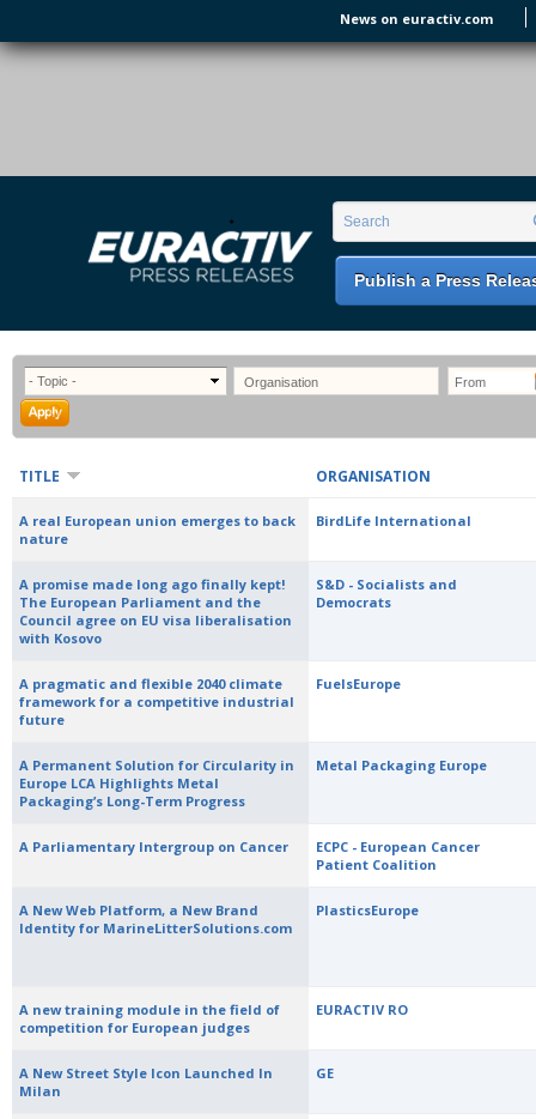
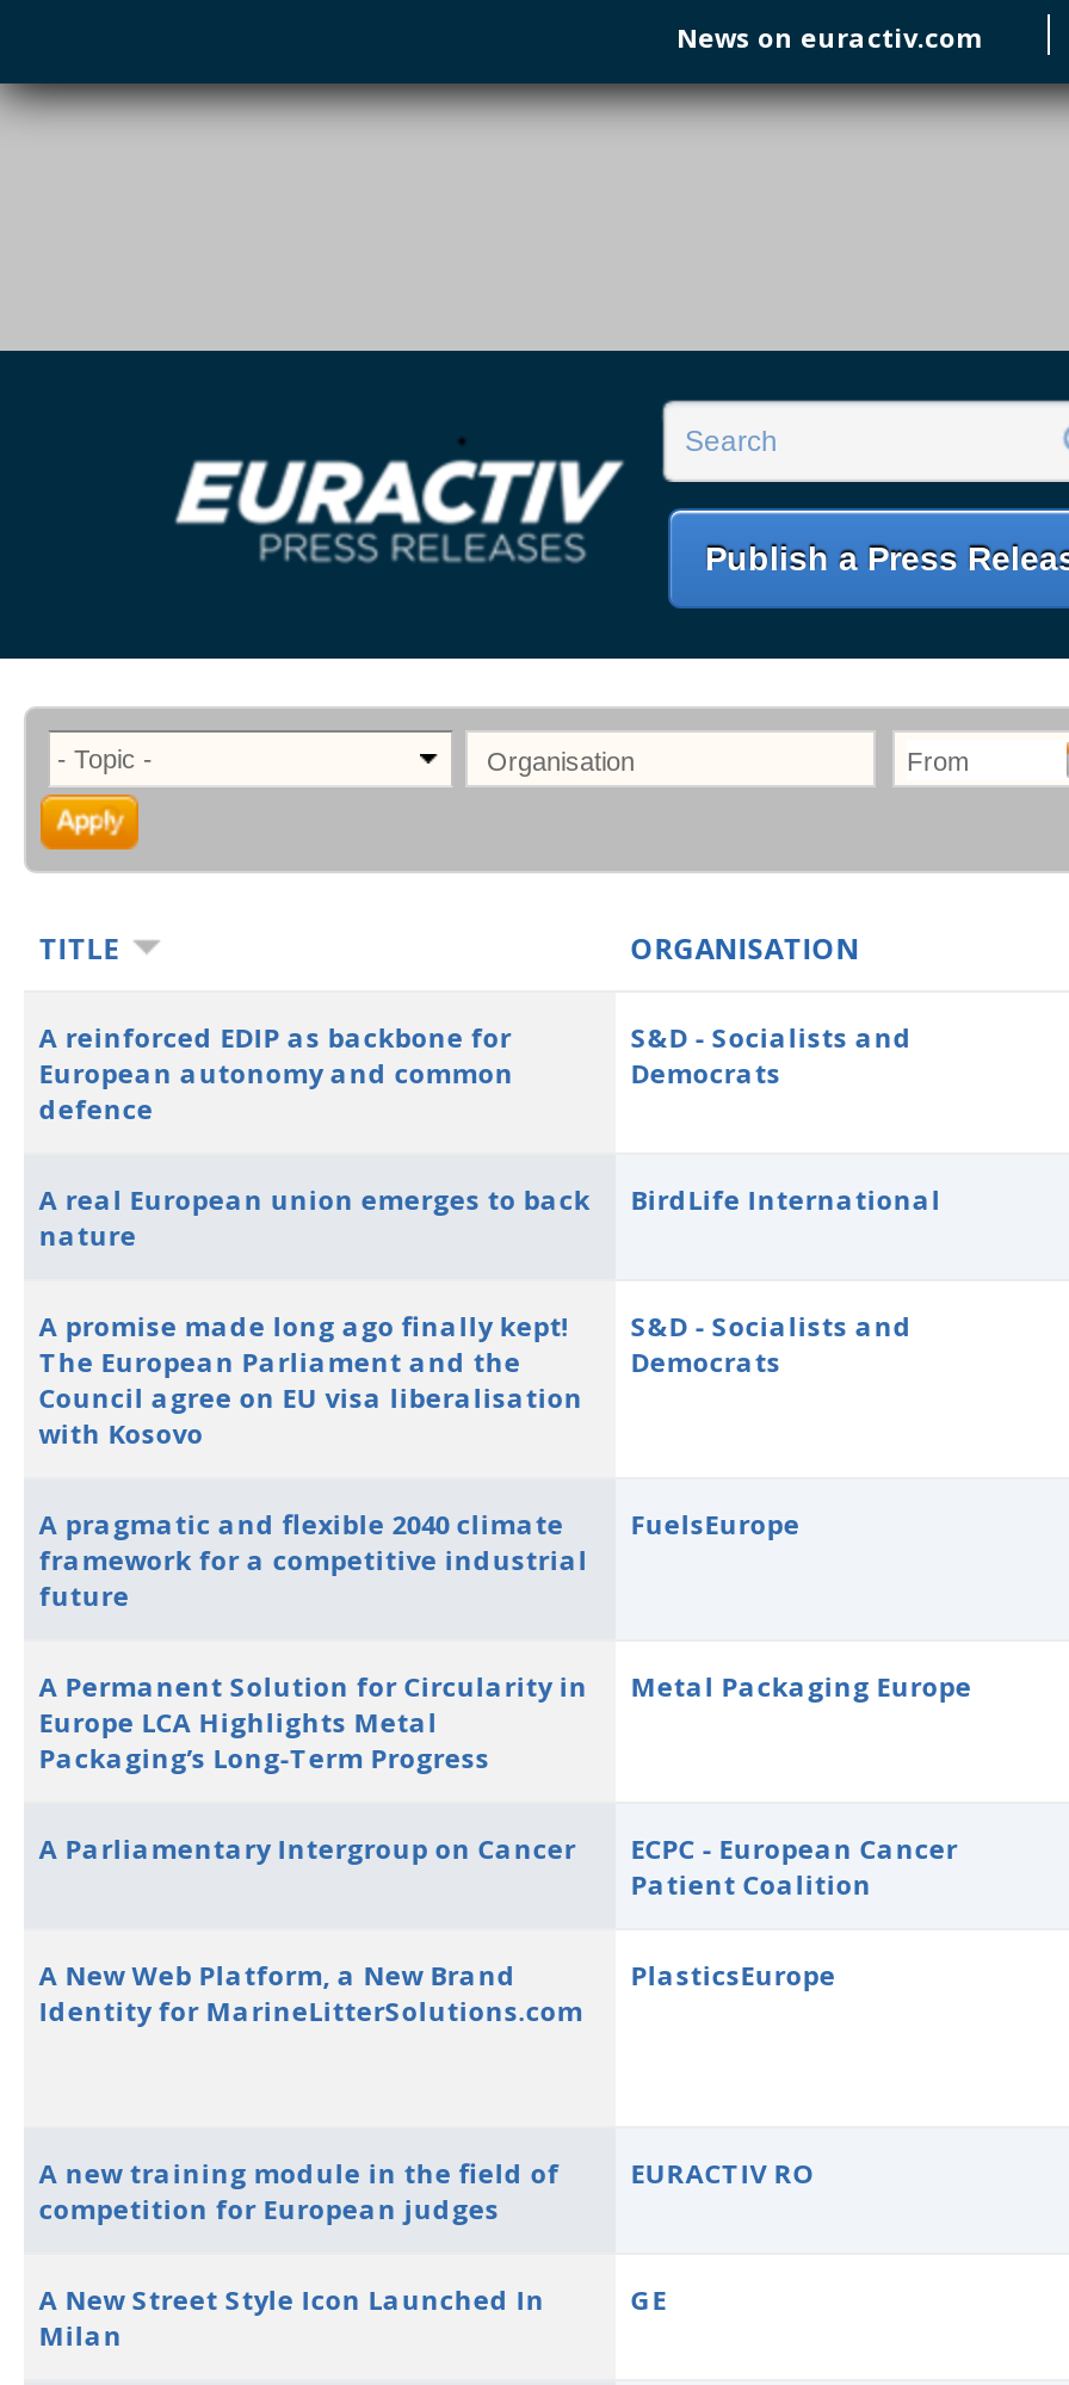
none -> [39,1019,514,1126] A reinforced EDIP as backbone for | European autonomy and common | defence
none -> [630,1019,912,1090] S&D - Socialists and | Democrats

